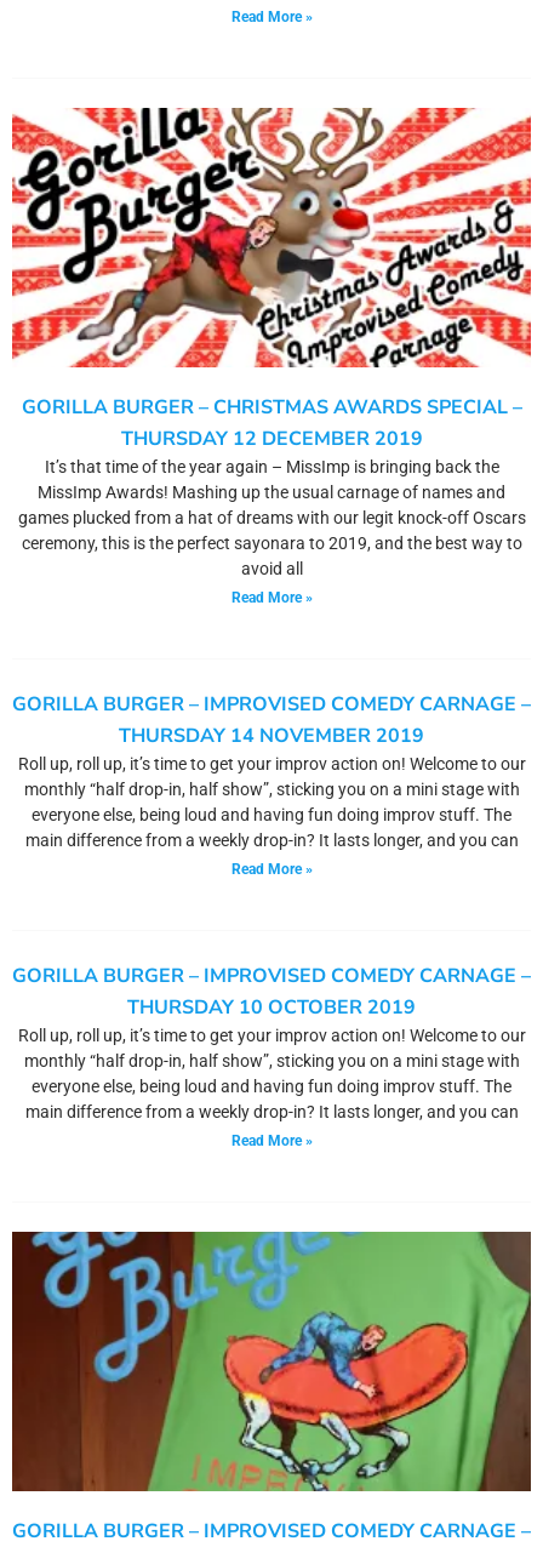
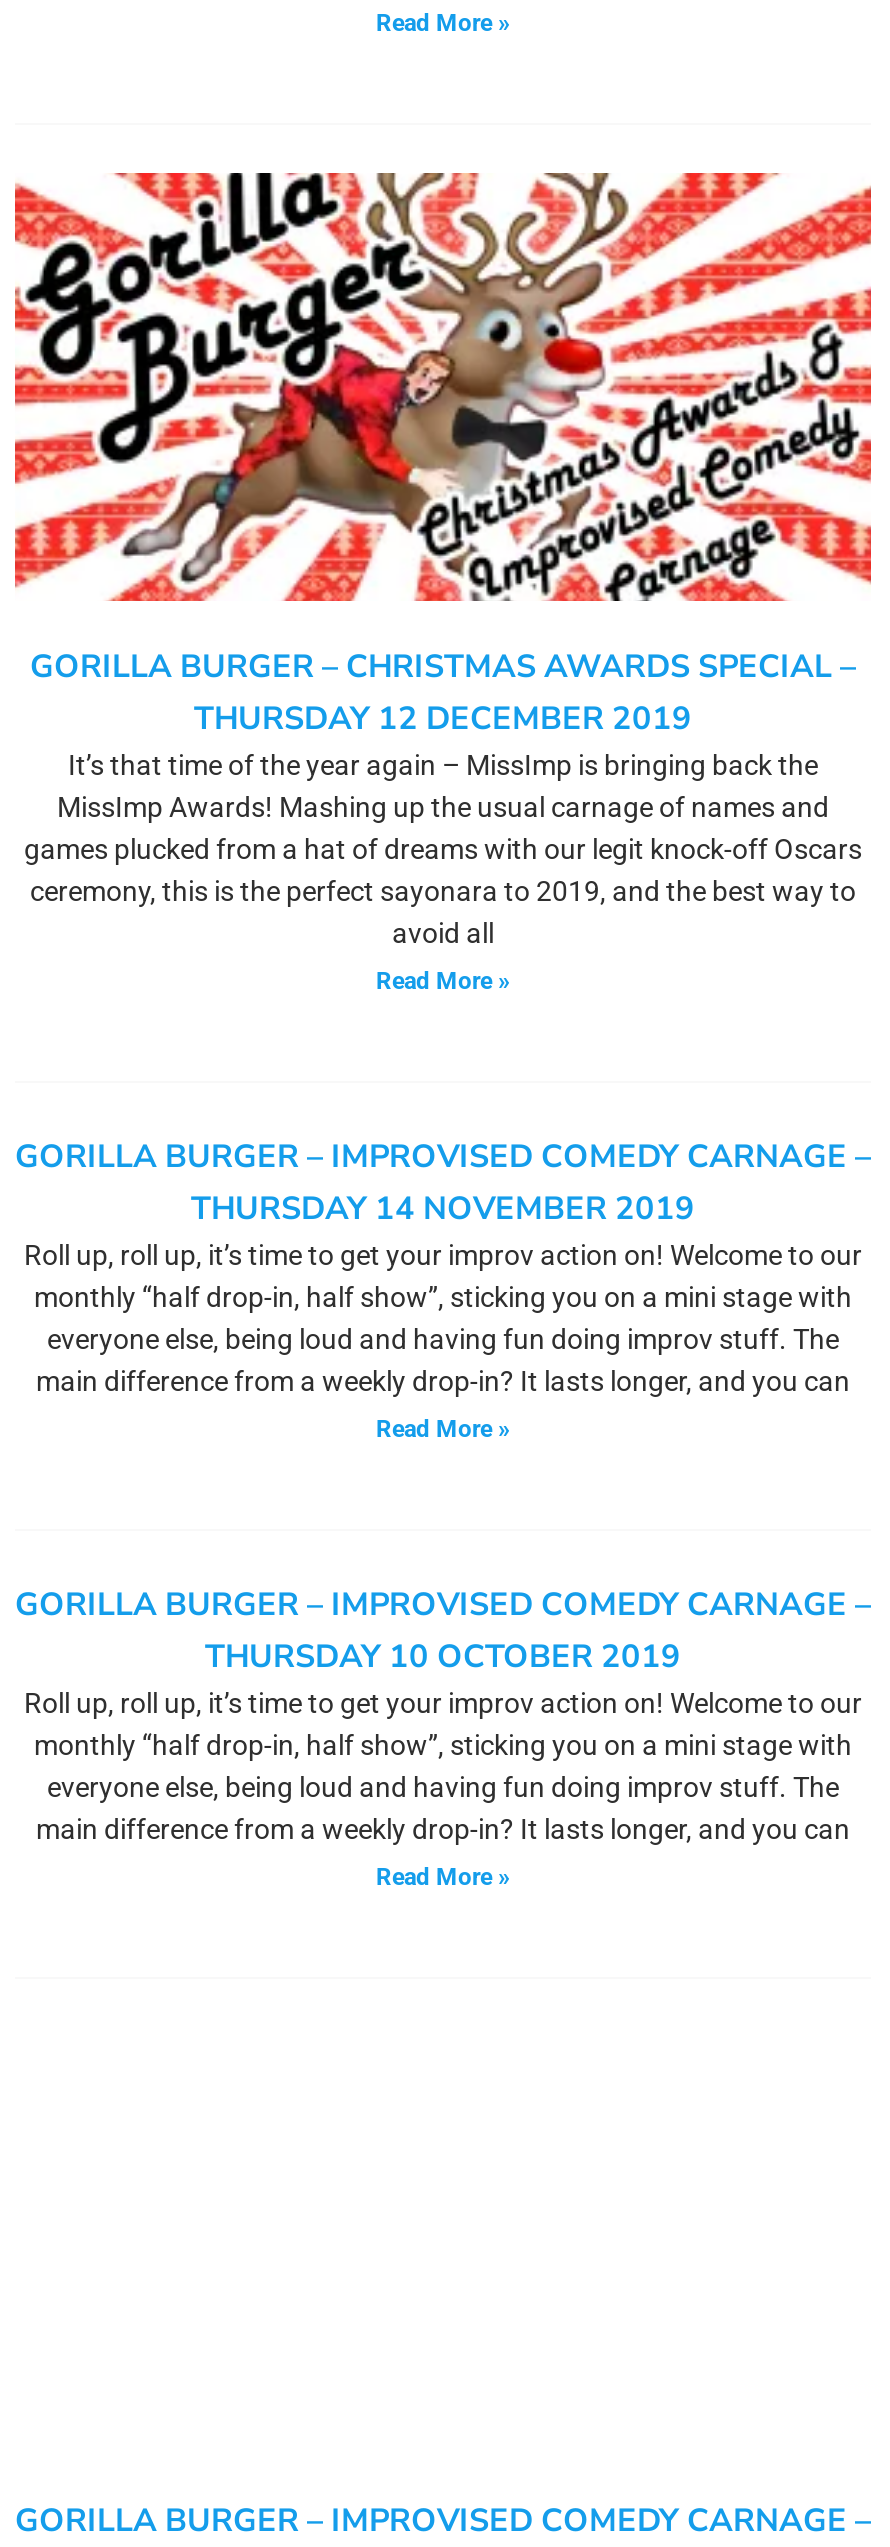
[11,1231,532,1492] [image] -> none

